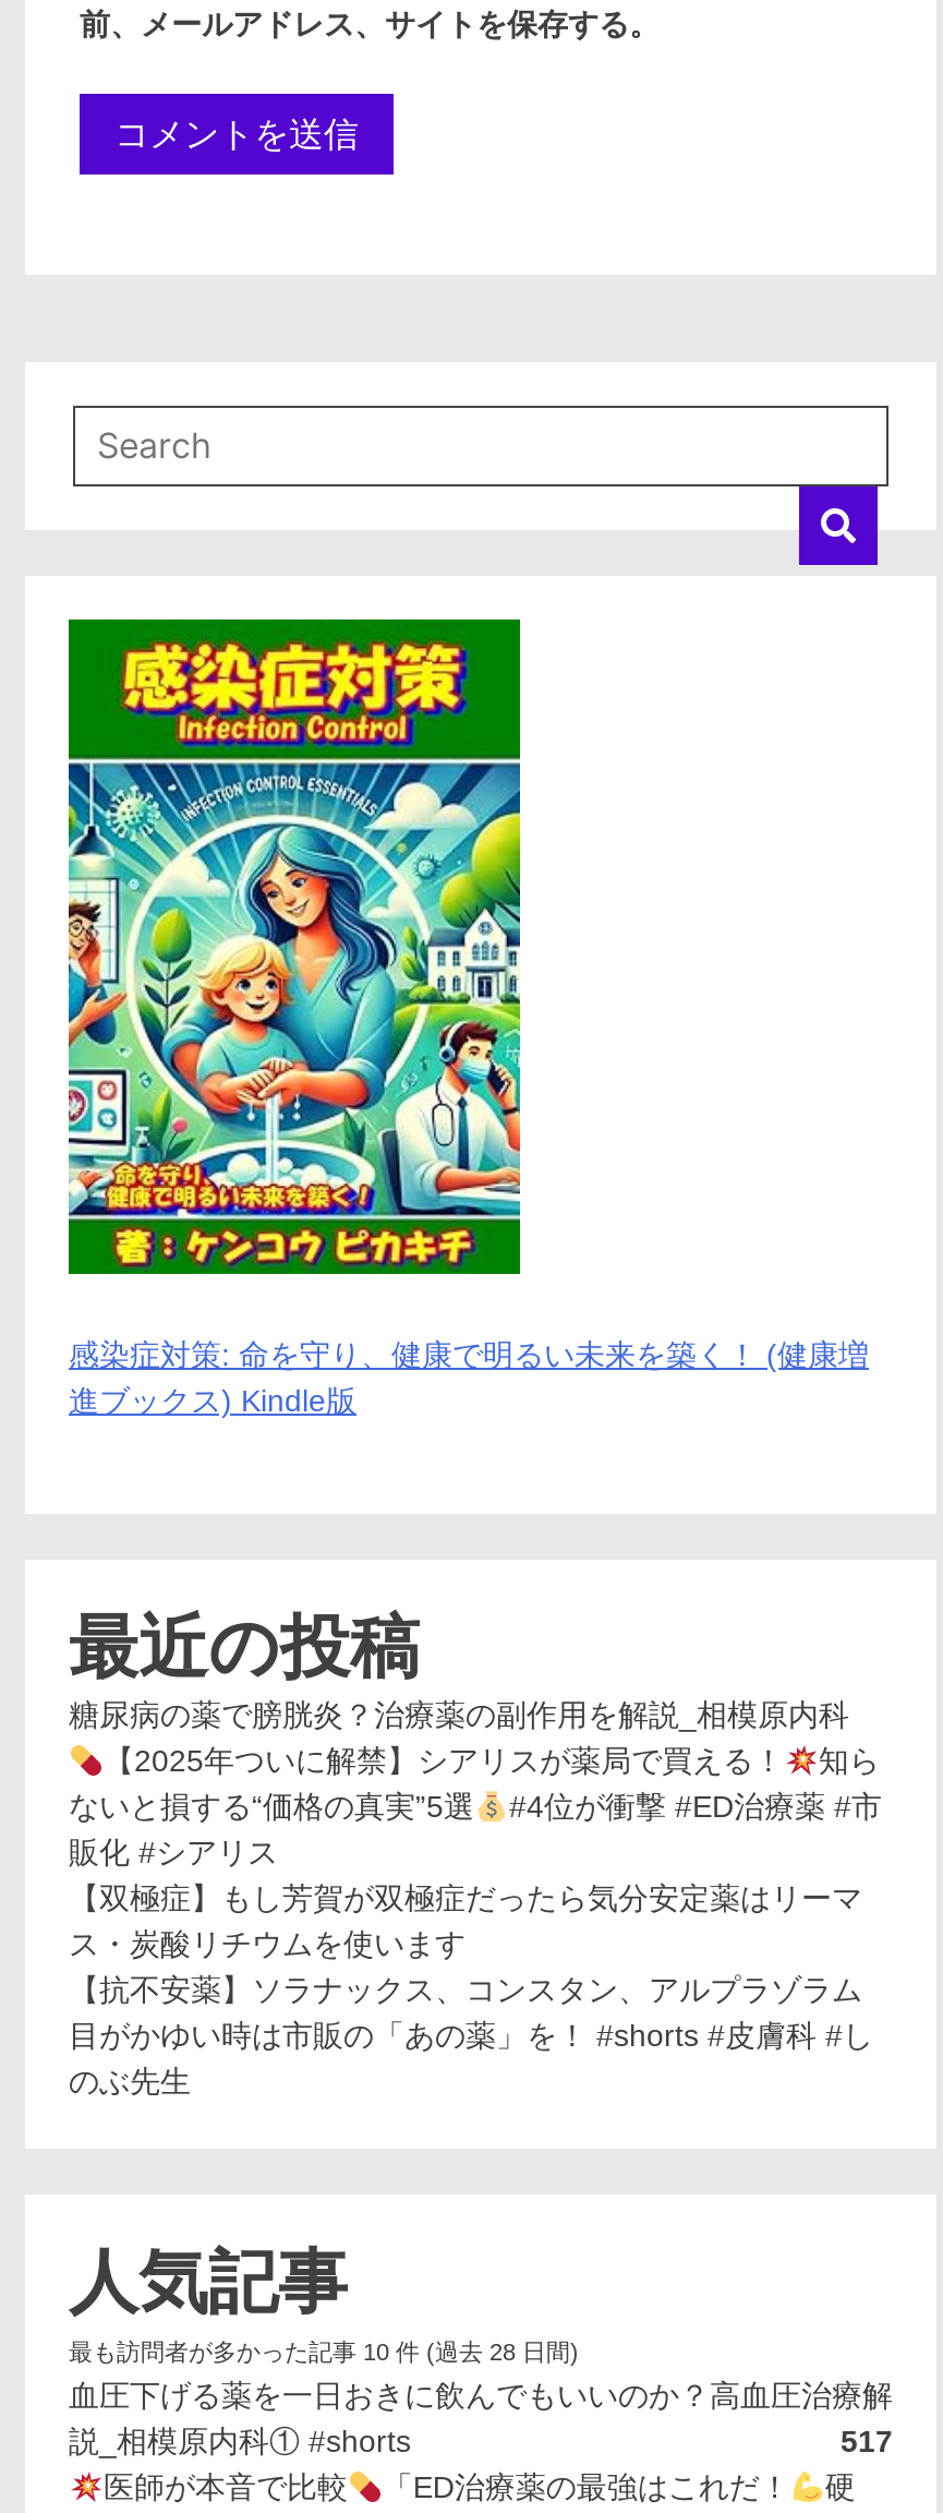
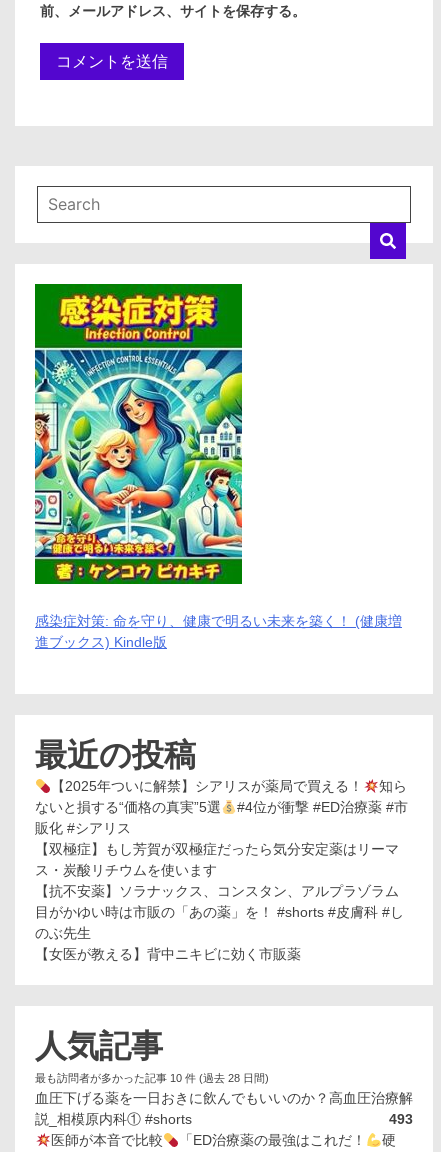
[69,1698,849,1733] 糖尿病の薬で膀胱炎？治療薬の副作用を解説_相模原内科 -> none
moved [69,1744,882,2100] -> [35,778,408,941]: 【2025年ついに解禁】シアリスが薬局で買える！ | 知ら | ないと損する“価格の真実”5選 | ... | 目がかゆい時は市販の「あの薬」を！ #shorts #皮膚科 #し | のぶ先生
none -> [35,946,301,962] 【女医が教える】背中ニキビに効く市販薬
[841,2425,893,2460] 517 -> [389,1111,413,1127] 493

